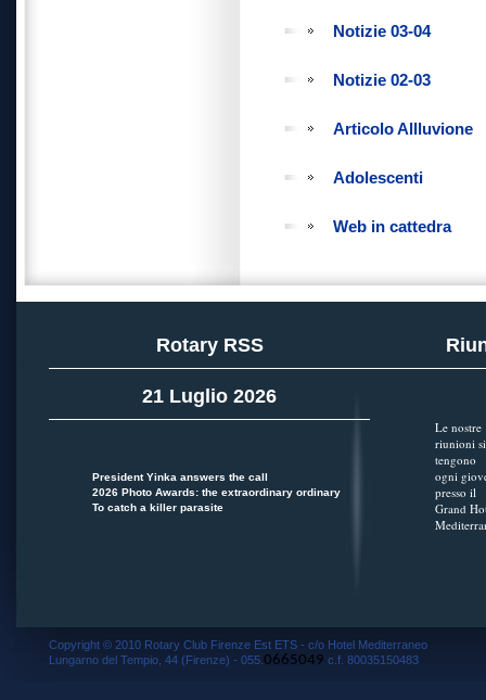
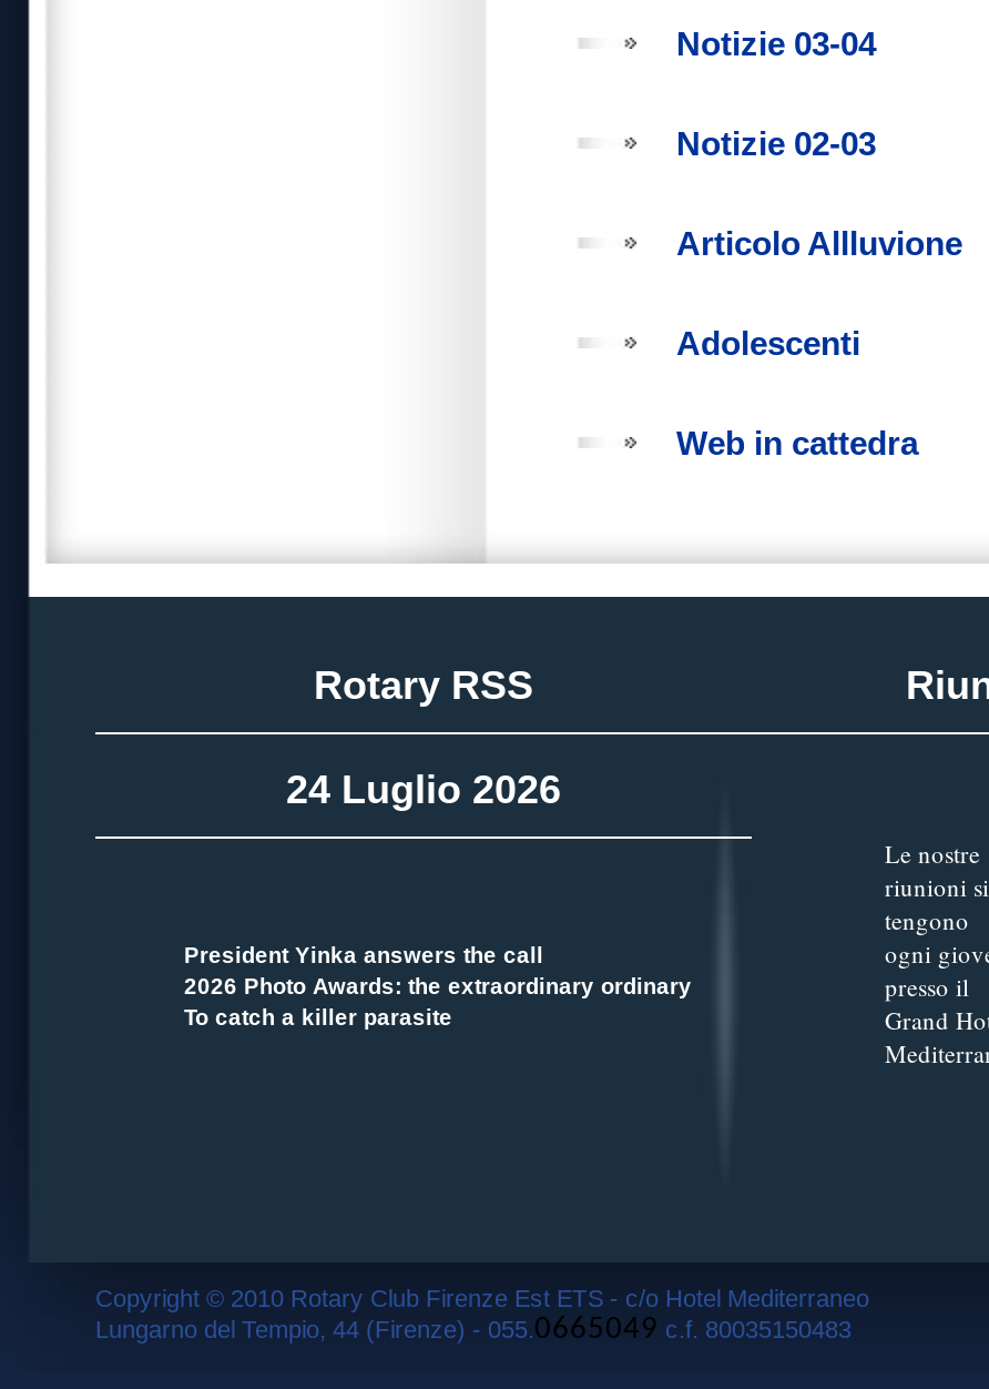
[142,385,277,407] 21 Luglio 2026 -> [286,768,561,812] 24 Luglio 2026

